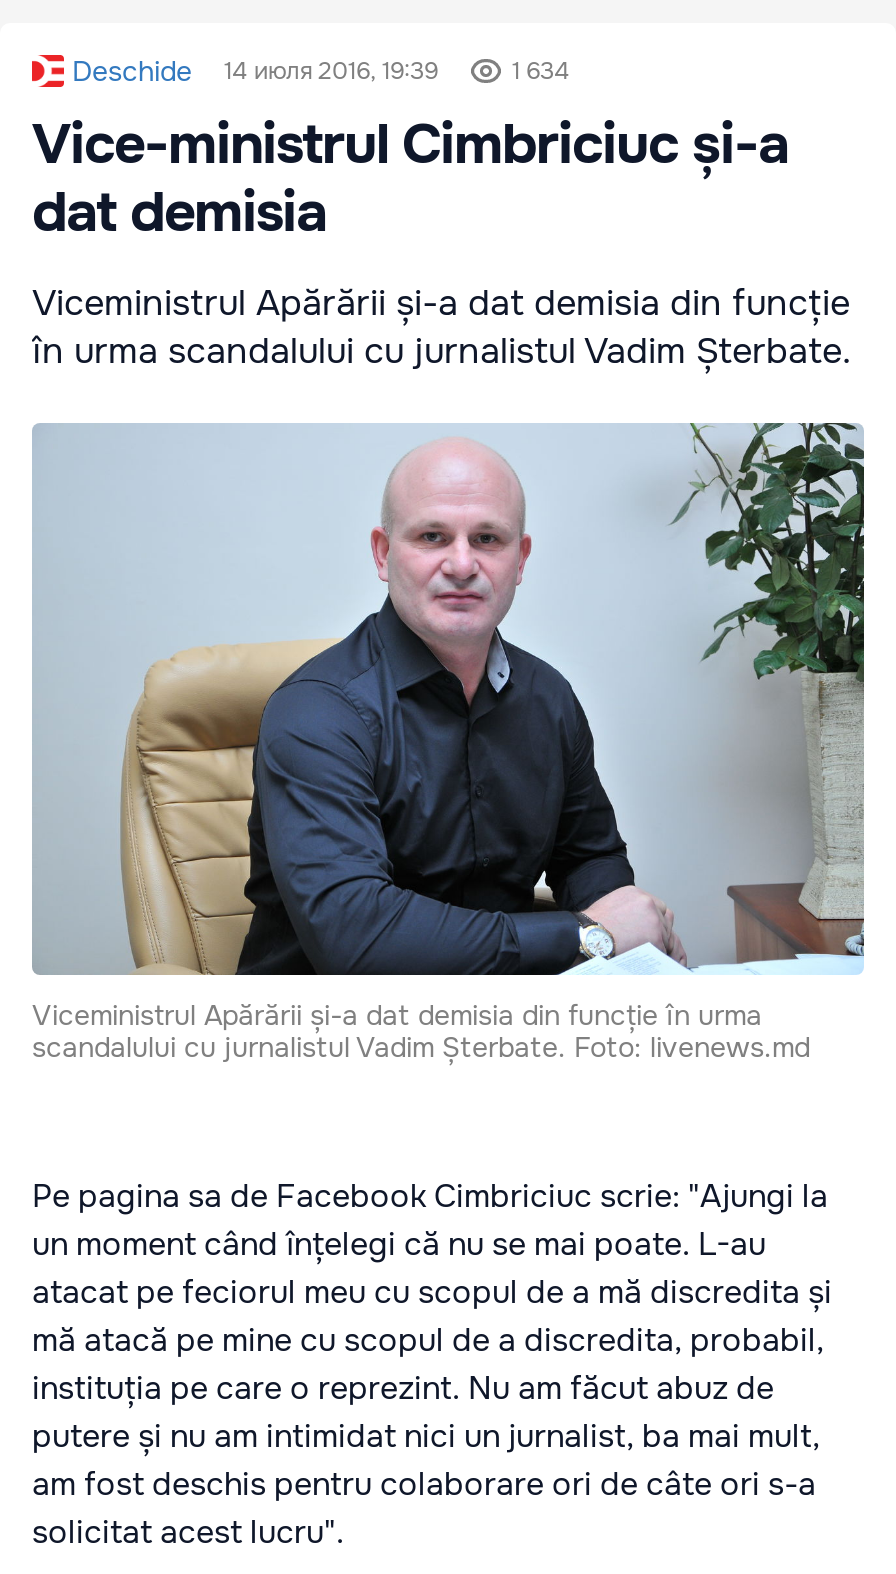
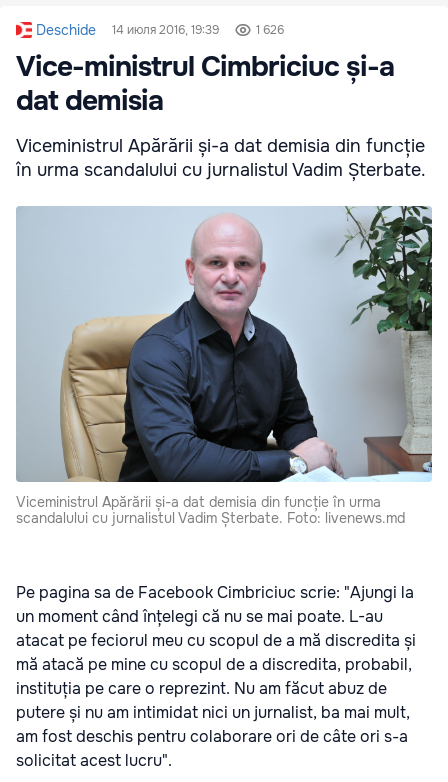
[512,55,570,87] 1 634 -> [256,22,284,38] 1 626

